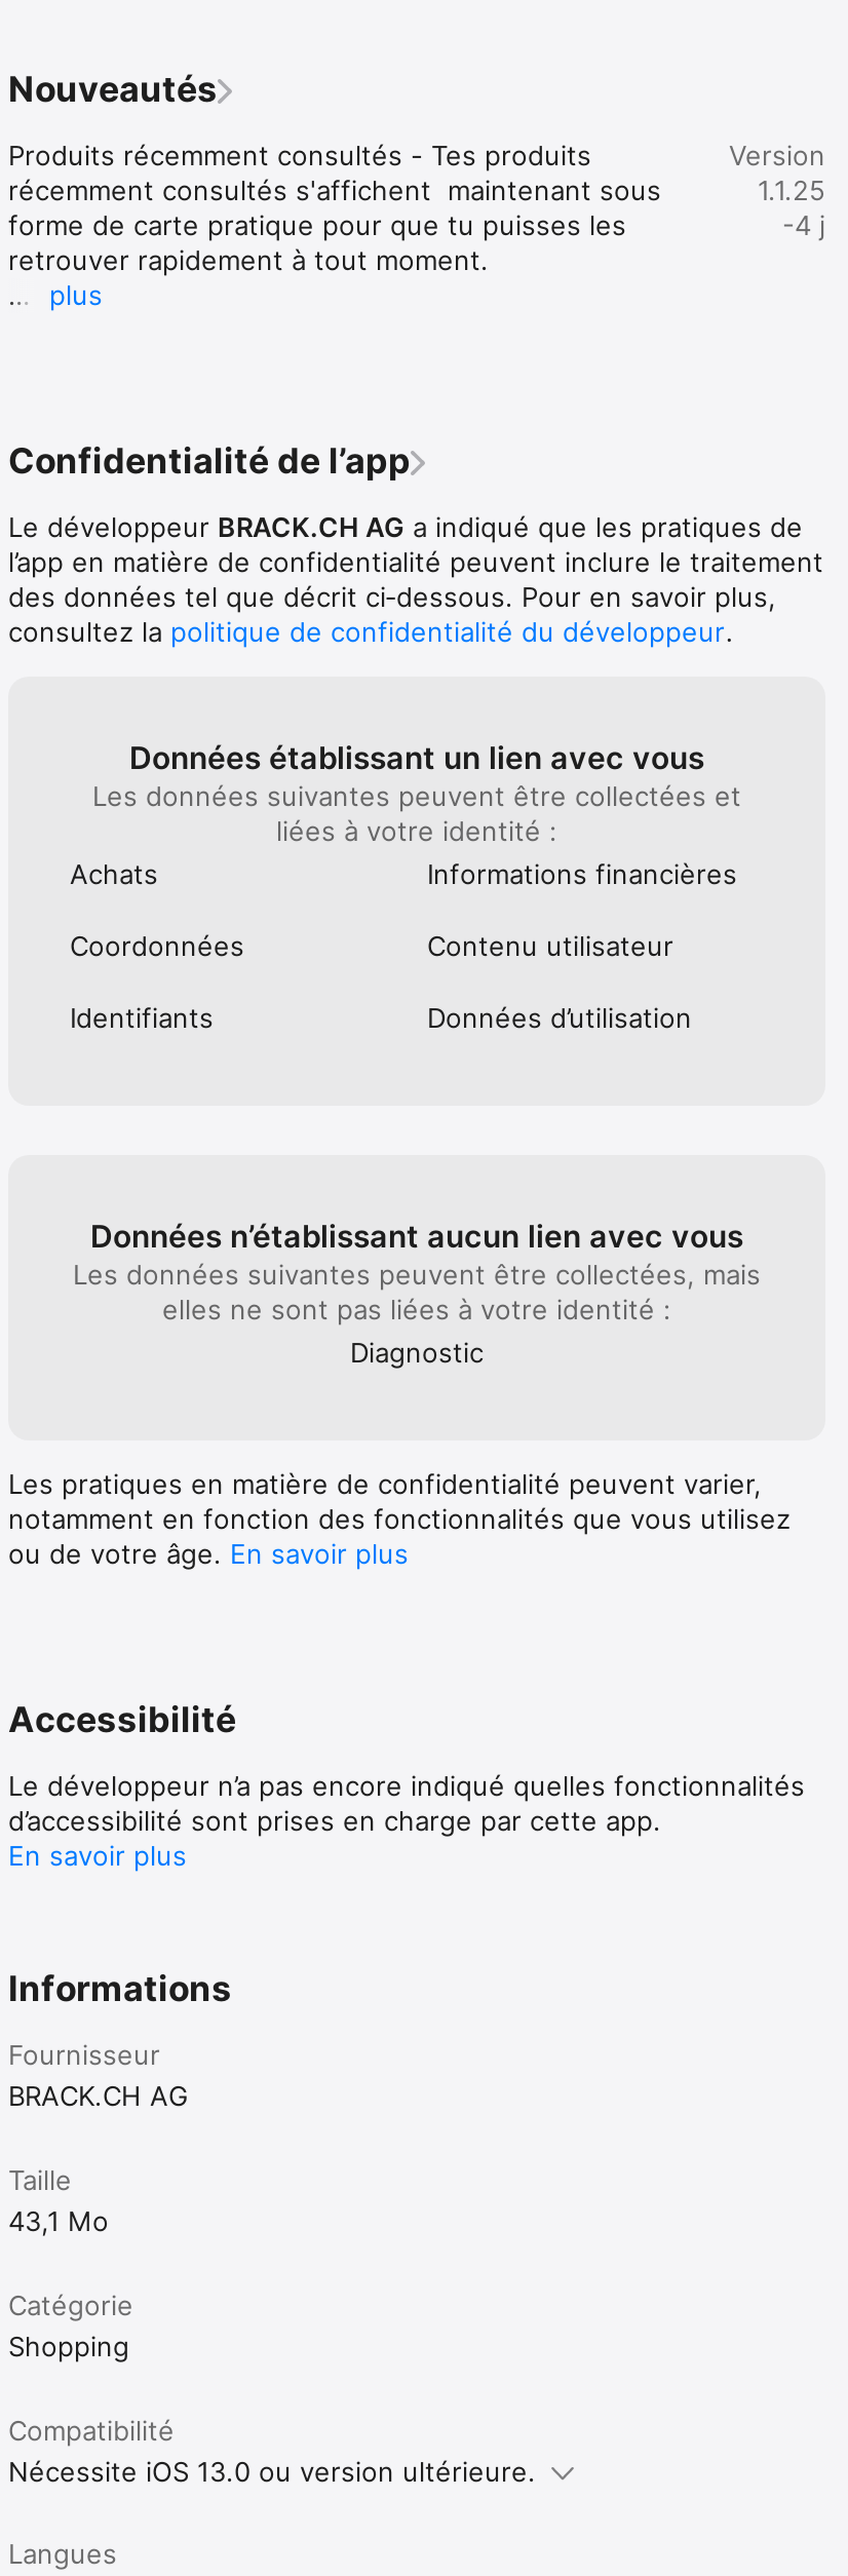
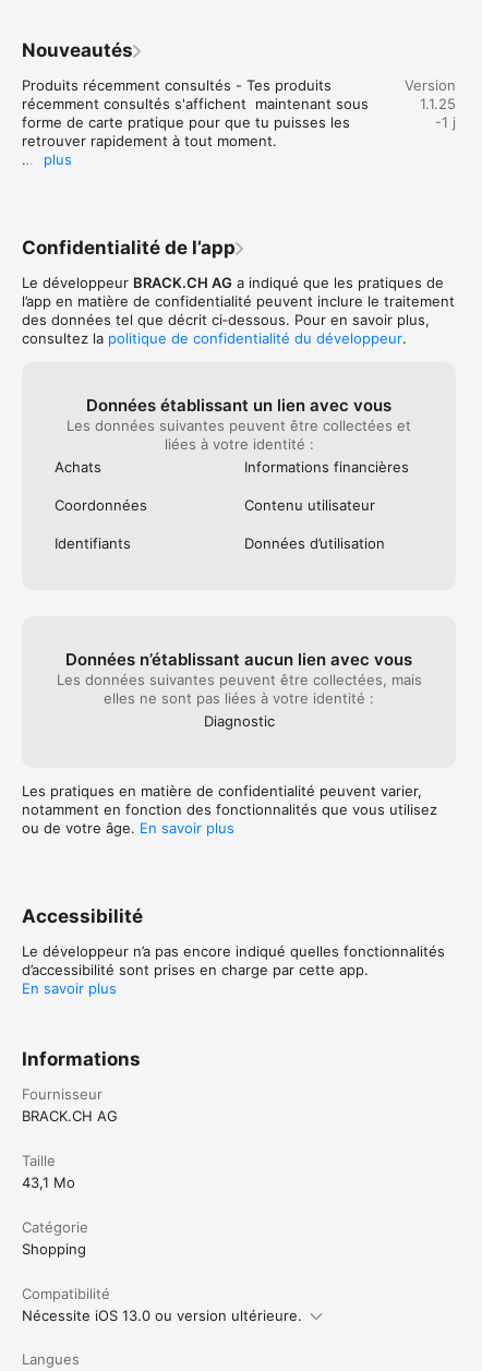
[782,208,825,241] -4 j -> [435,113,456,131] -1 j

